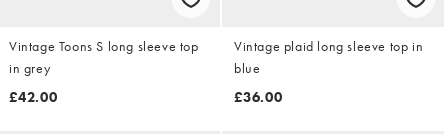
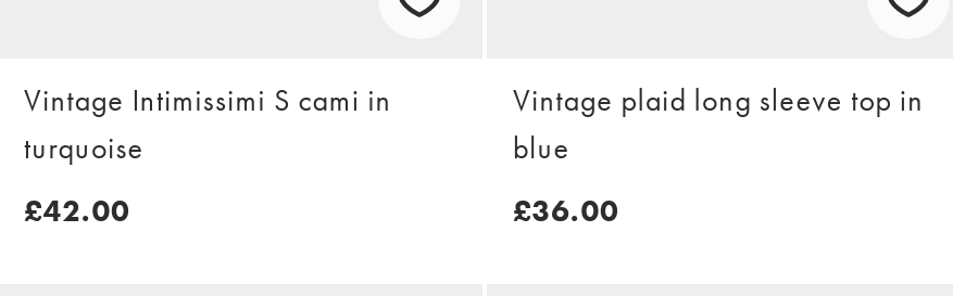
[9,37,199,77] Vintage Toons S long sleeve top | in grey -> [24,79,392,166] Vintage Intimissimi S cami in | turquoise

